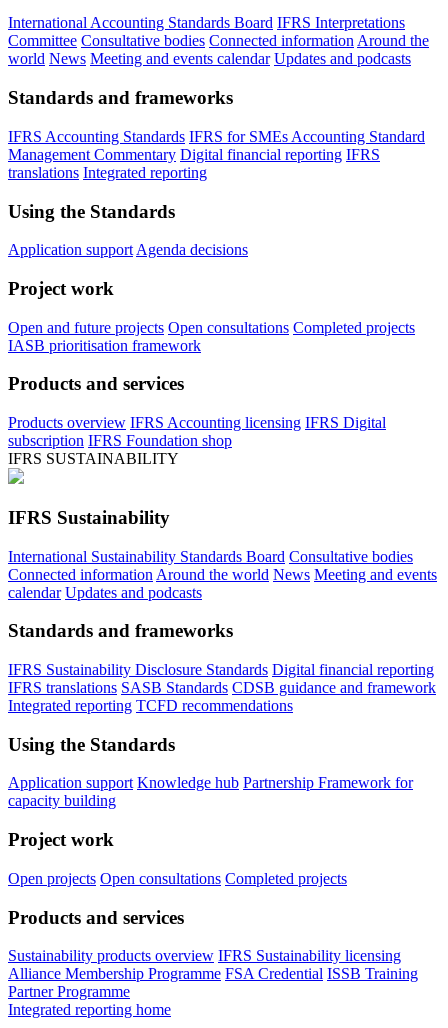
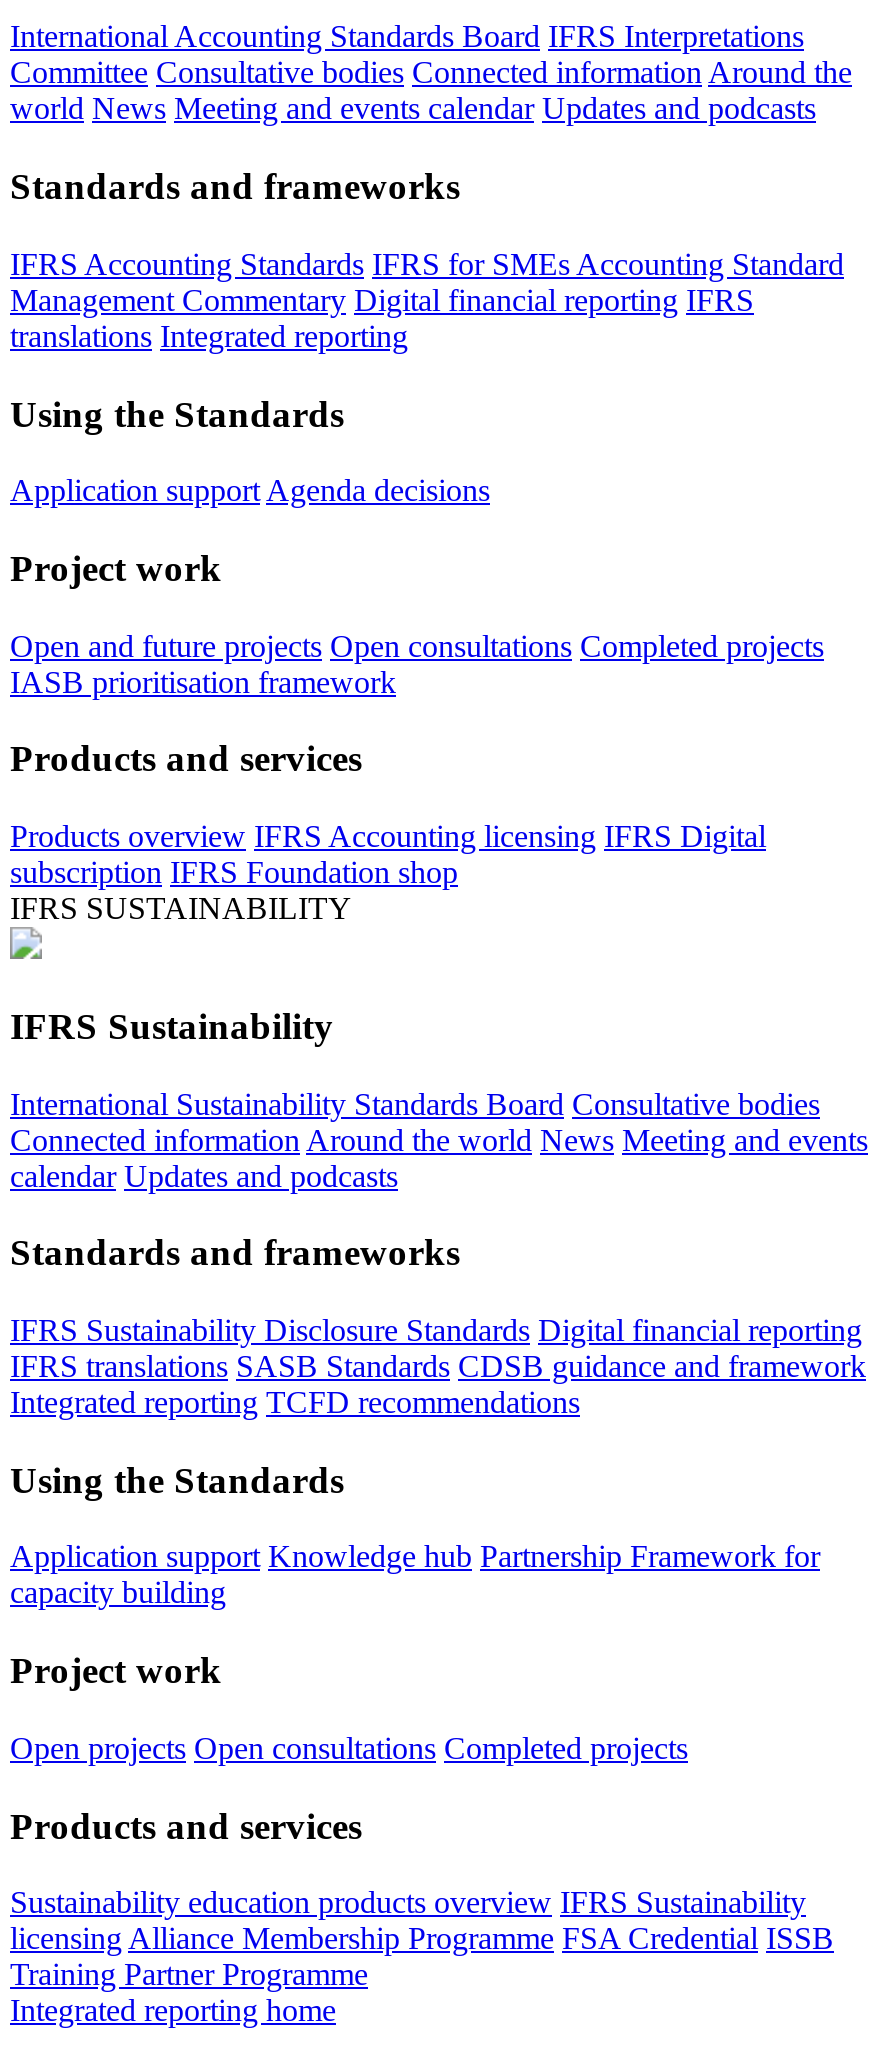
[8,947,418,1000] Sustainability products overview IFRS Sustainability licensing | Alliance Membership Programme FSA Credential ISSB Training | Partner Programme -> [10,1886,834,1992] Sustainability education products overview IFRS Sustainability | licensing Alliance Membership Programme FSA Credential ISSB | Training Partner Programme

